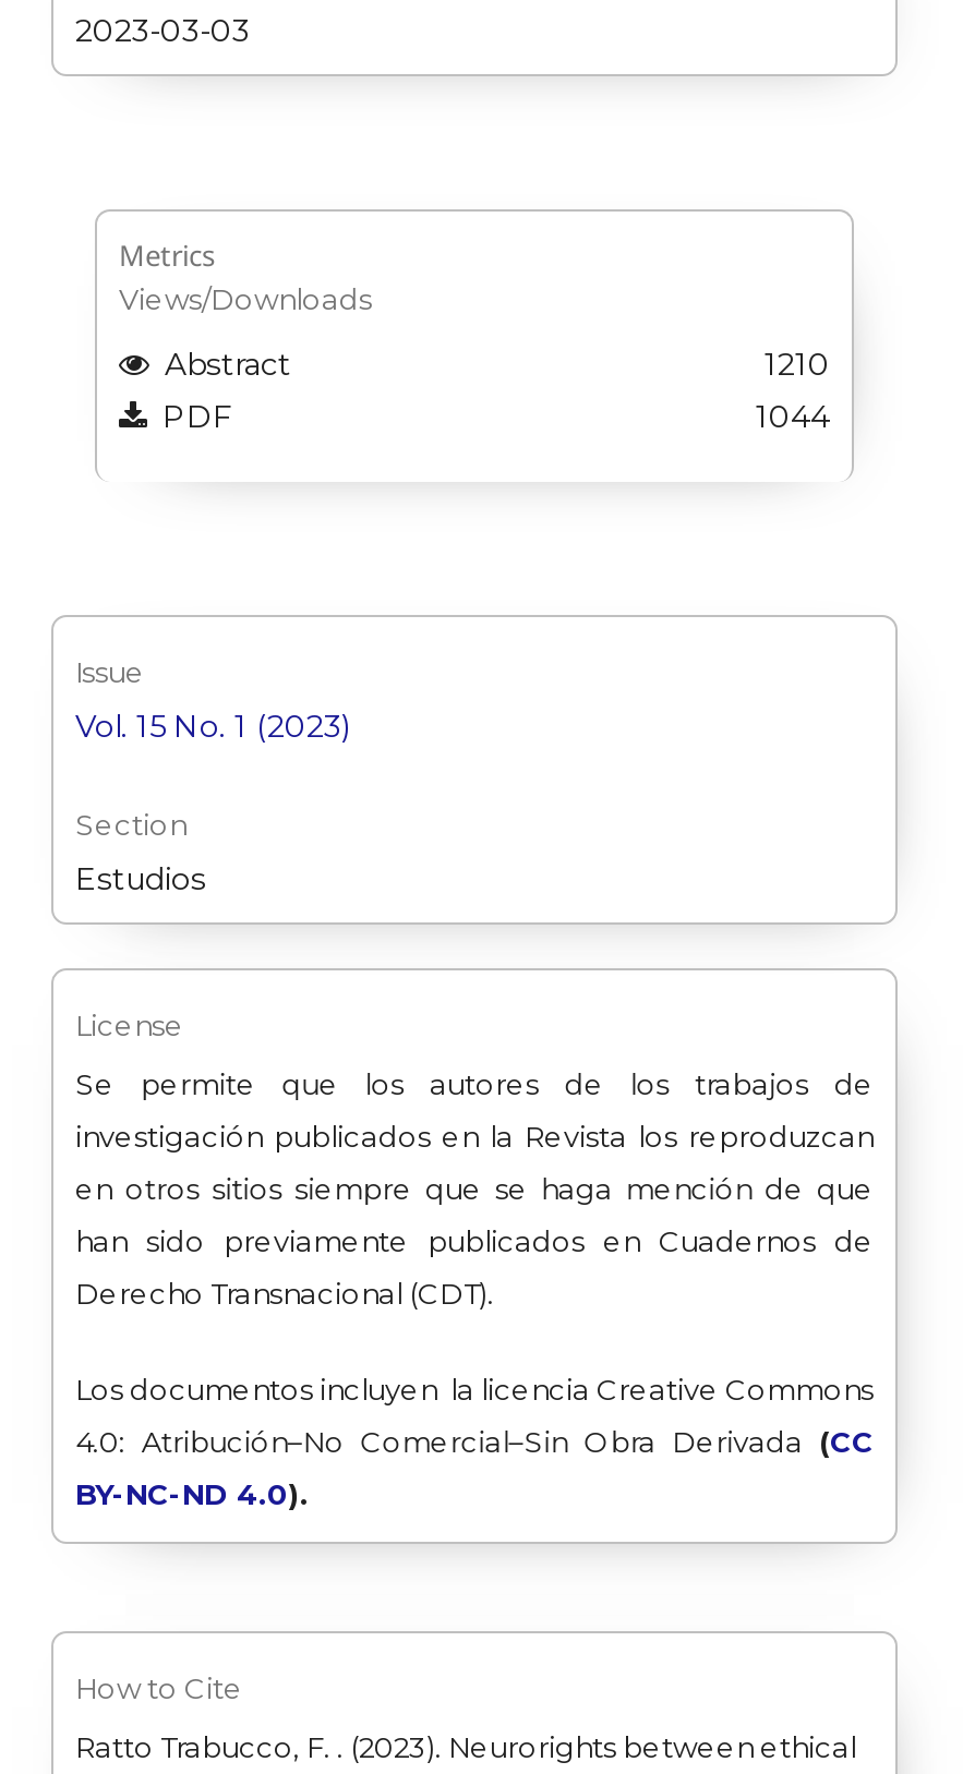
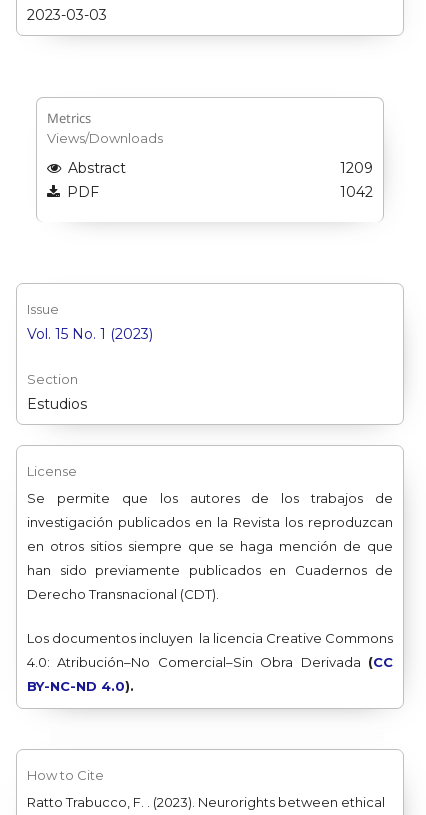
[765,344,830,383] 1210 -> [340,159,373,177] 1209
[756,396,830,436] 1044 -> [340,183,373,201] 1042

